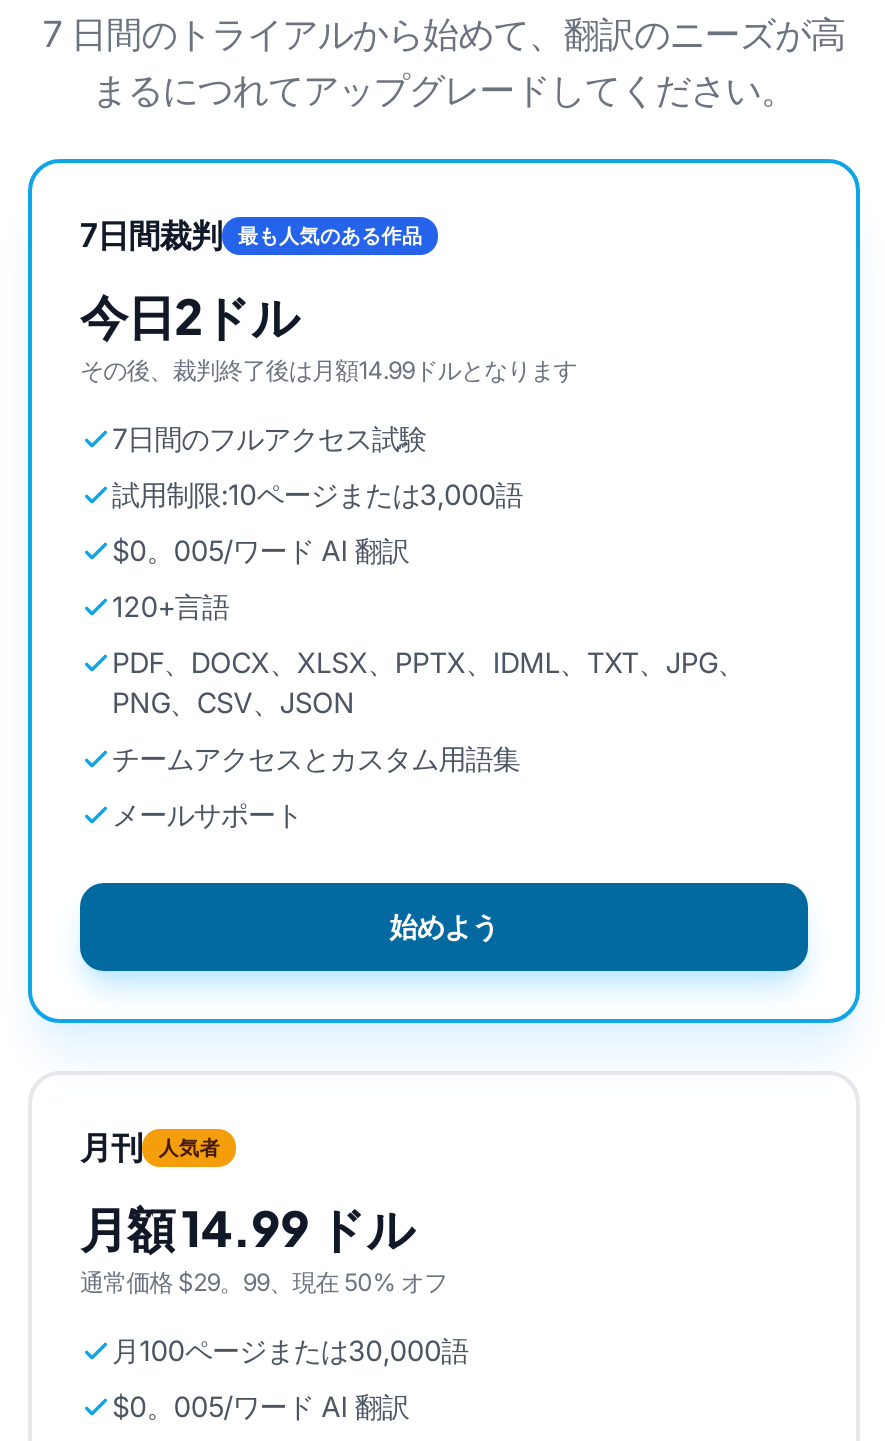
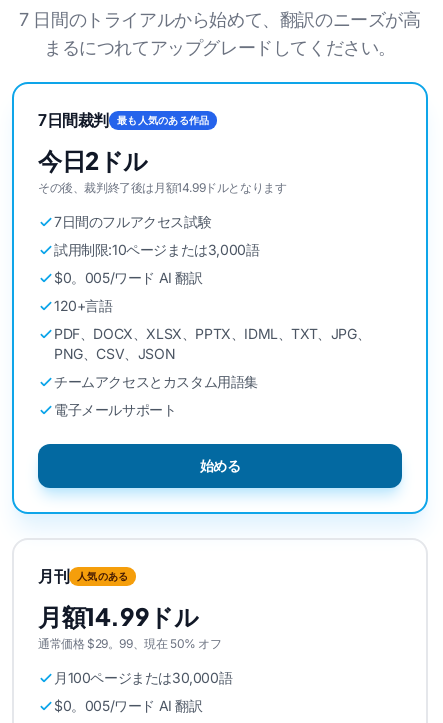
[112,798,302,832] メールサポート -> [54,401,176,418] 電子メールサポート
[390,910,498,944] 始めよう -> [200,457,240,474] 始める
[158,1135,220,1159] 人気者 -> [77,570,128,582] 人気のある
[80,1198,415,1258] 月額 14.99 ドル -> [38,601,198,631] 月額14.99ドル

